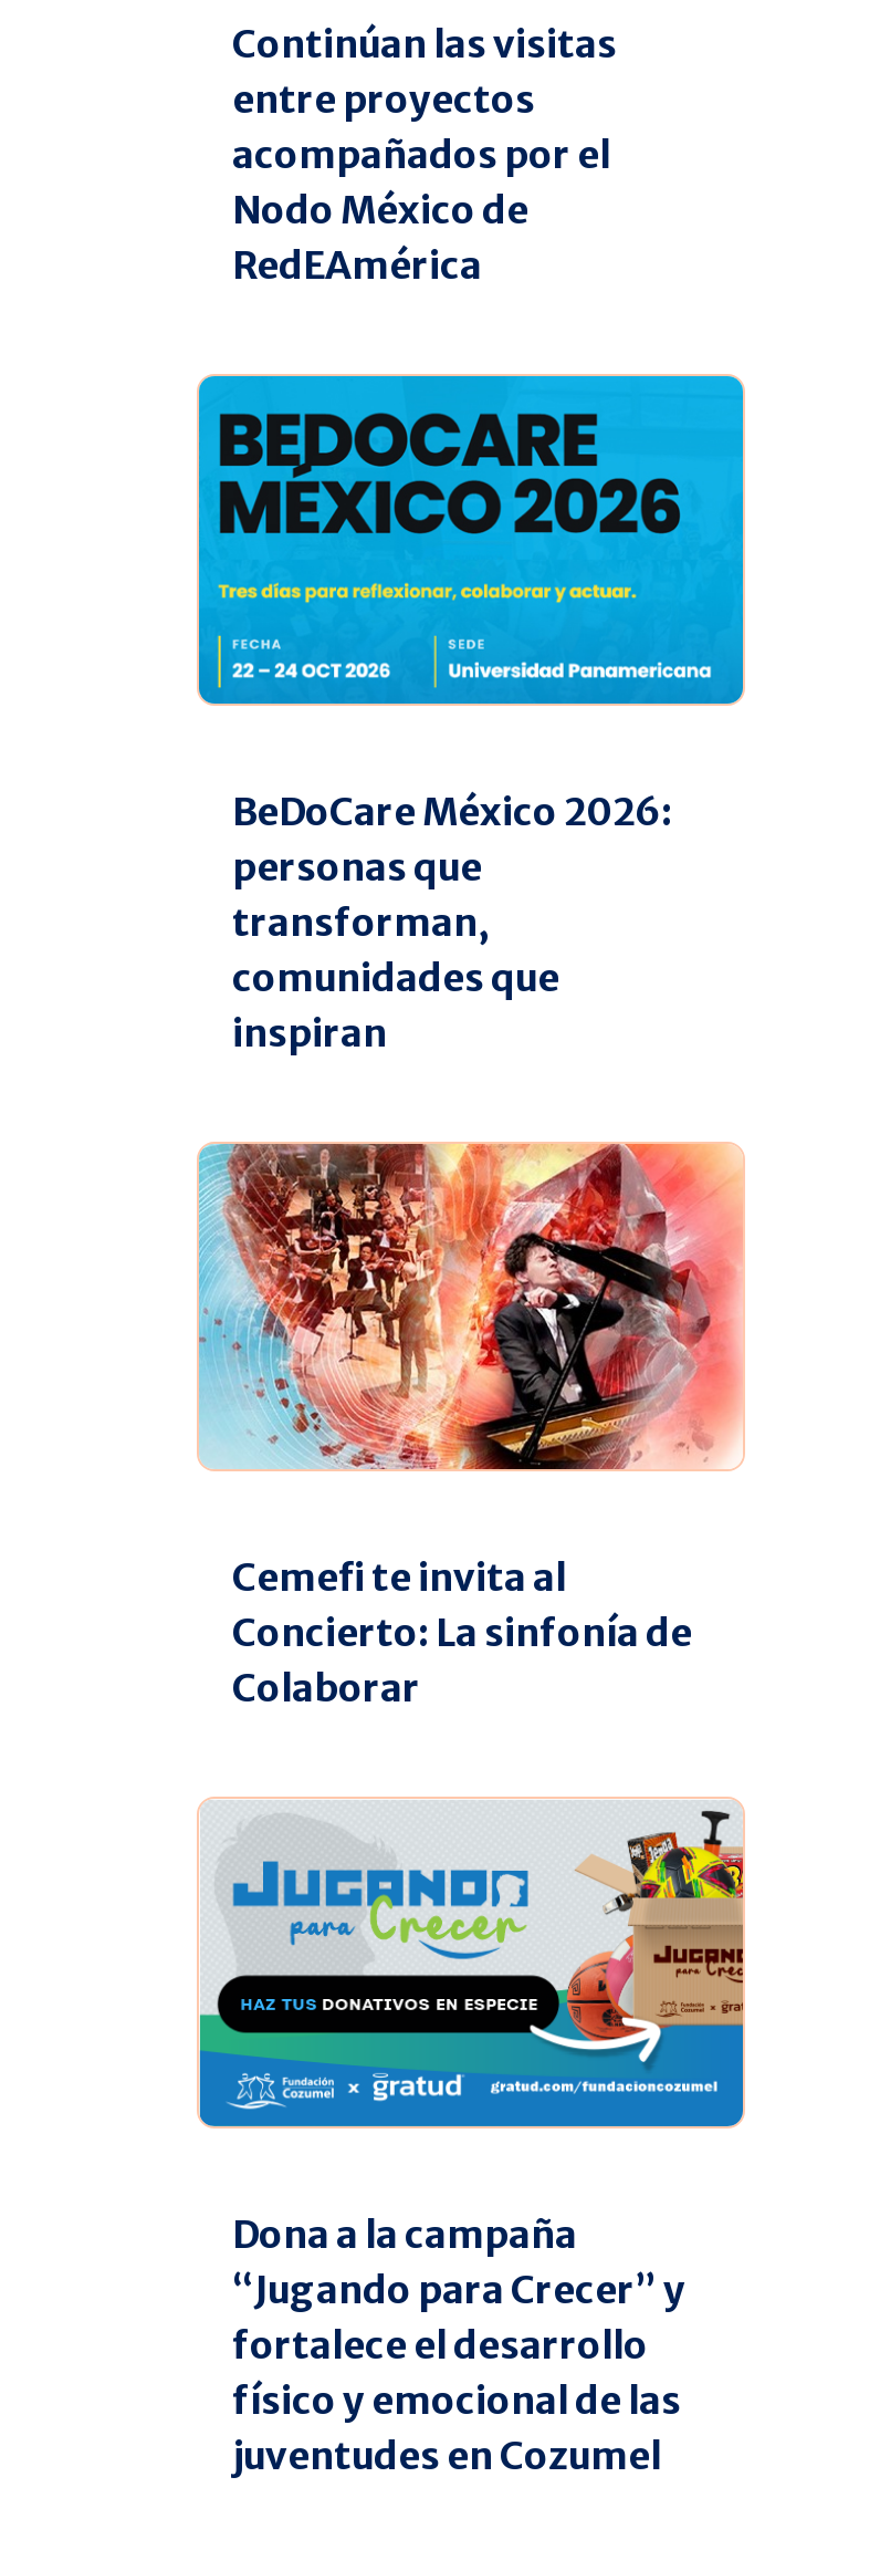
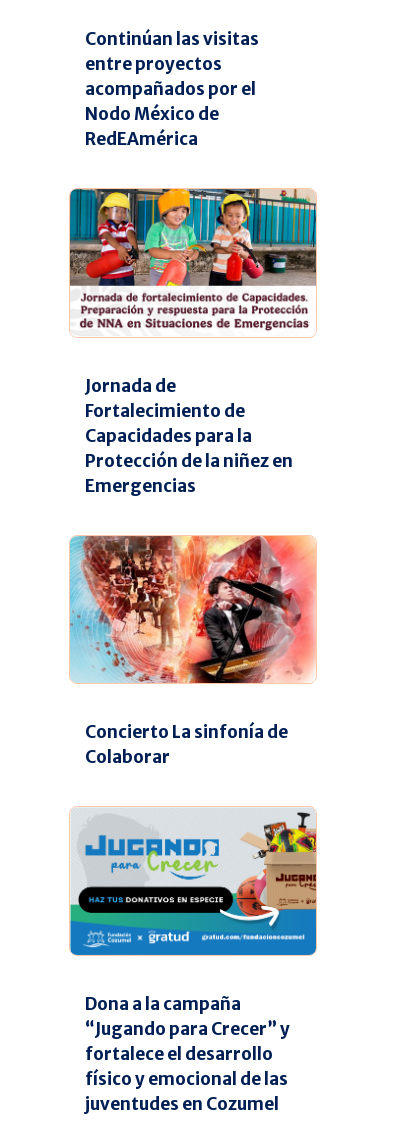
[197,374,745,706] [image] -> [69,188,317,332] [image]
[232,787,672,1057] BeDoCare México 2026: | personas que | transforman, | comunidades que | inspiran -> [85,375,293,497] Jornada de | Fortalecimiento de | Capacidades para la | Protección de la niñez en | Emergencias
[232,1554,692,1658] Cemefi te invita al | Concierto: La sinfonía de -> [85,721,288,743] Concierto La sinfonía de

